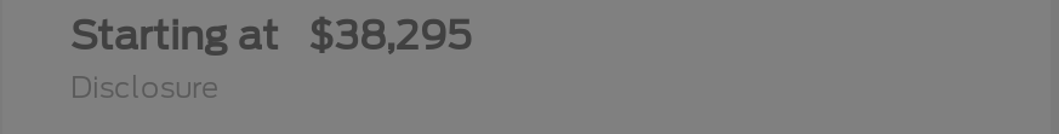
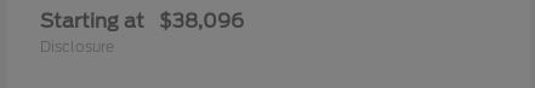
[70,13,471,59] Starting at $38,295 -> [40,9,244,32] Starting at $38,096

